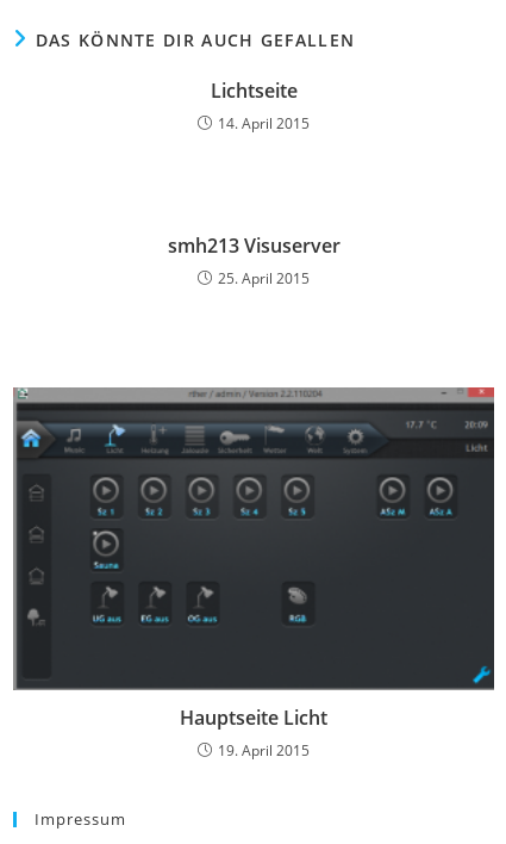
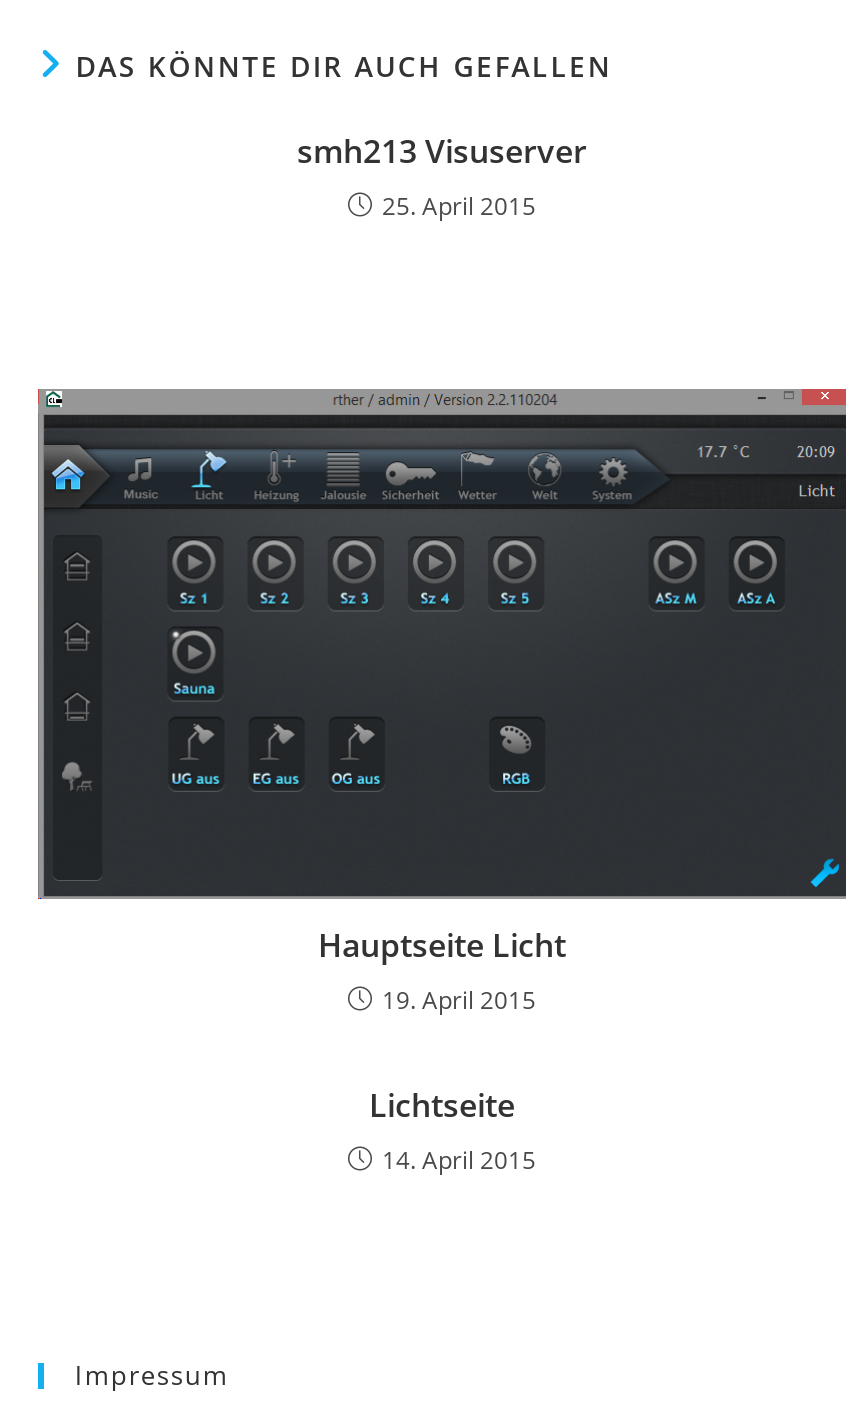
moved [210,78,310,134] -> [369,1083,536,1177]: Lichtseite | 14. April 2015
moved [167,233,392,761] -> [297,130,674,1017]: [image] | smh213 Visuserver | 25. April 2015 | Hauptseite Licht | 19. April 2015

